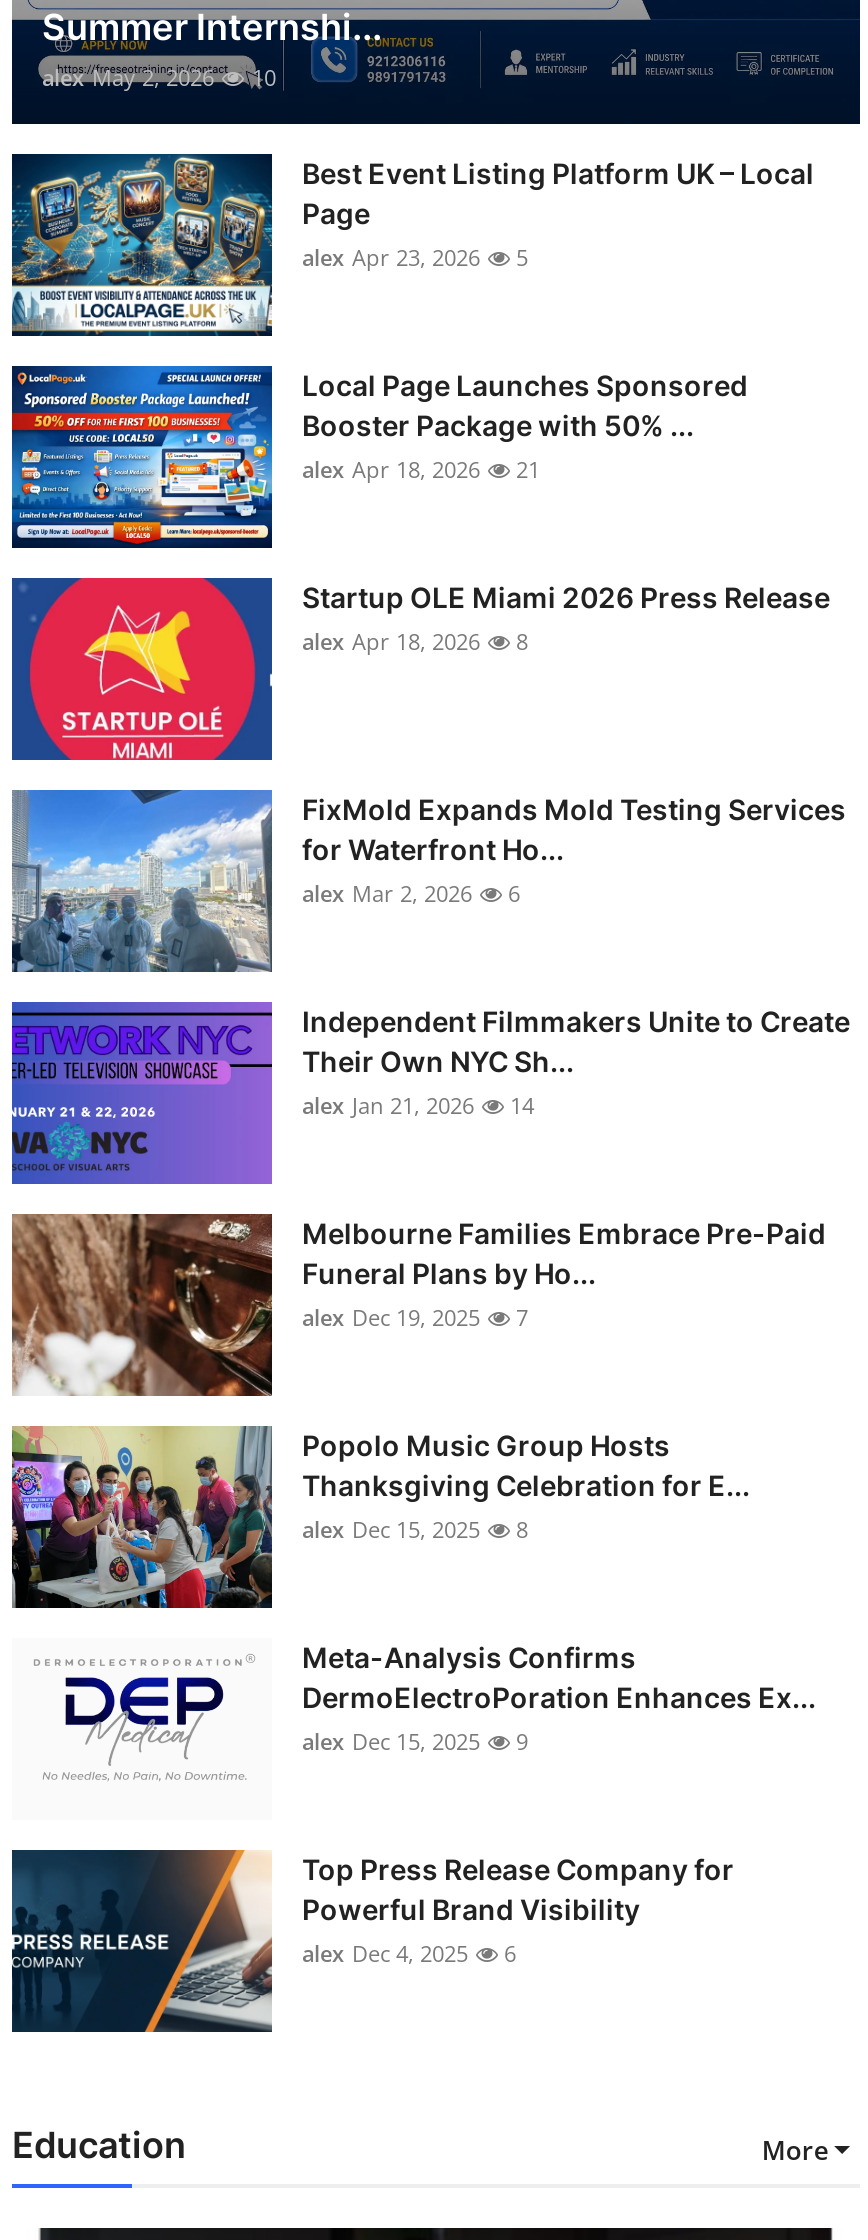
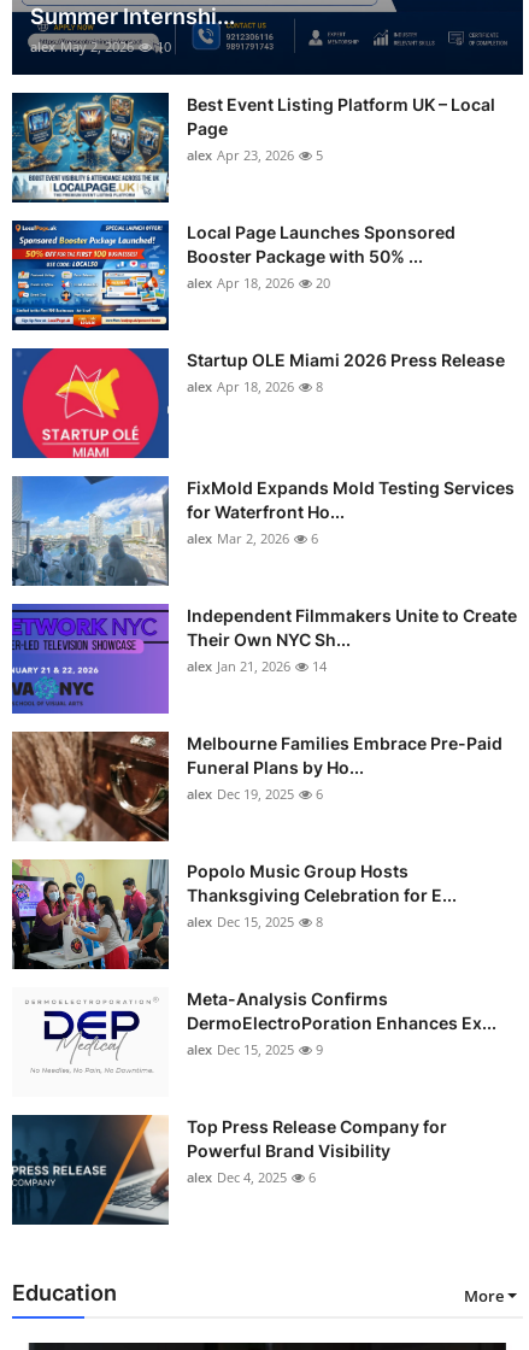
[302,453,540,483] alex Apr 18, 2026 21 -> [187,273,330,291] alex Apr 18, 2026 20
[302,1301,528,1331] alex Dec 19, 2025 7 -> [187,784,323,802] alex Dec 19, 2025 6

